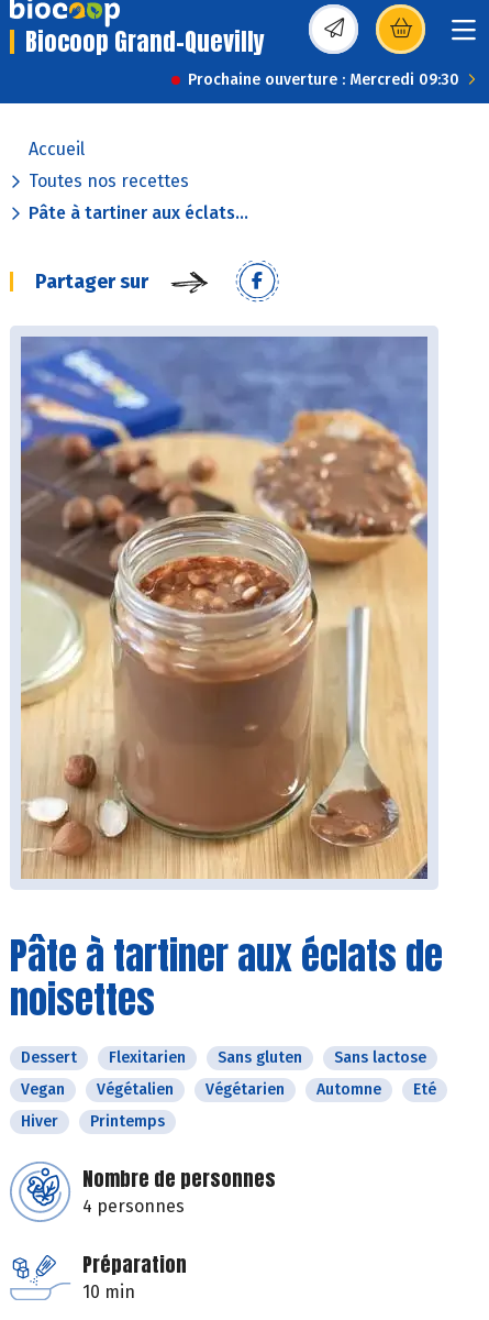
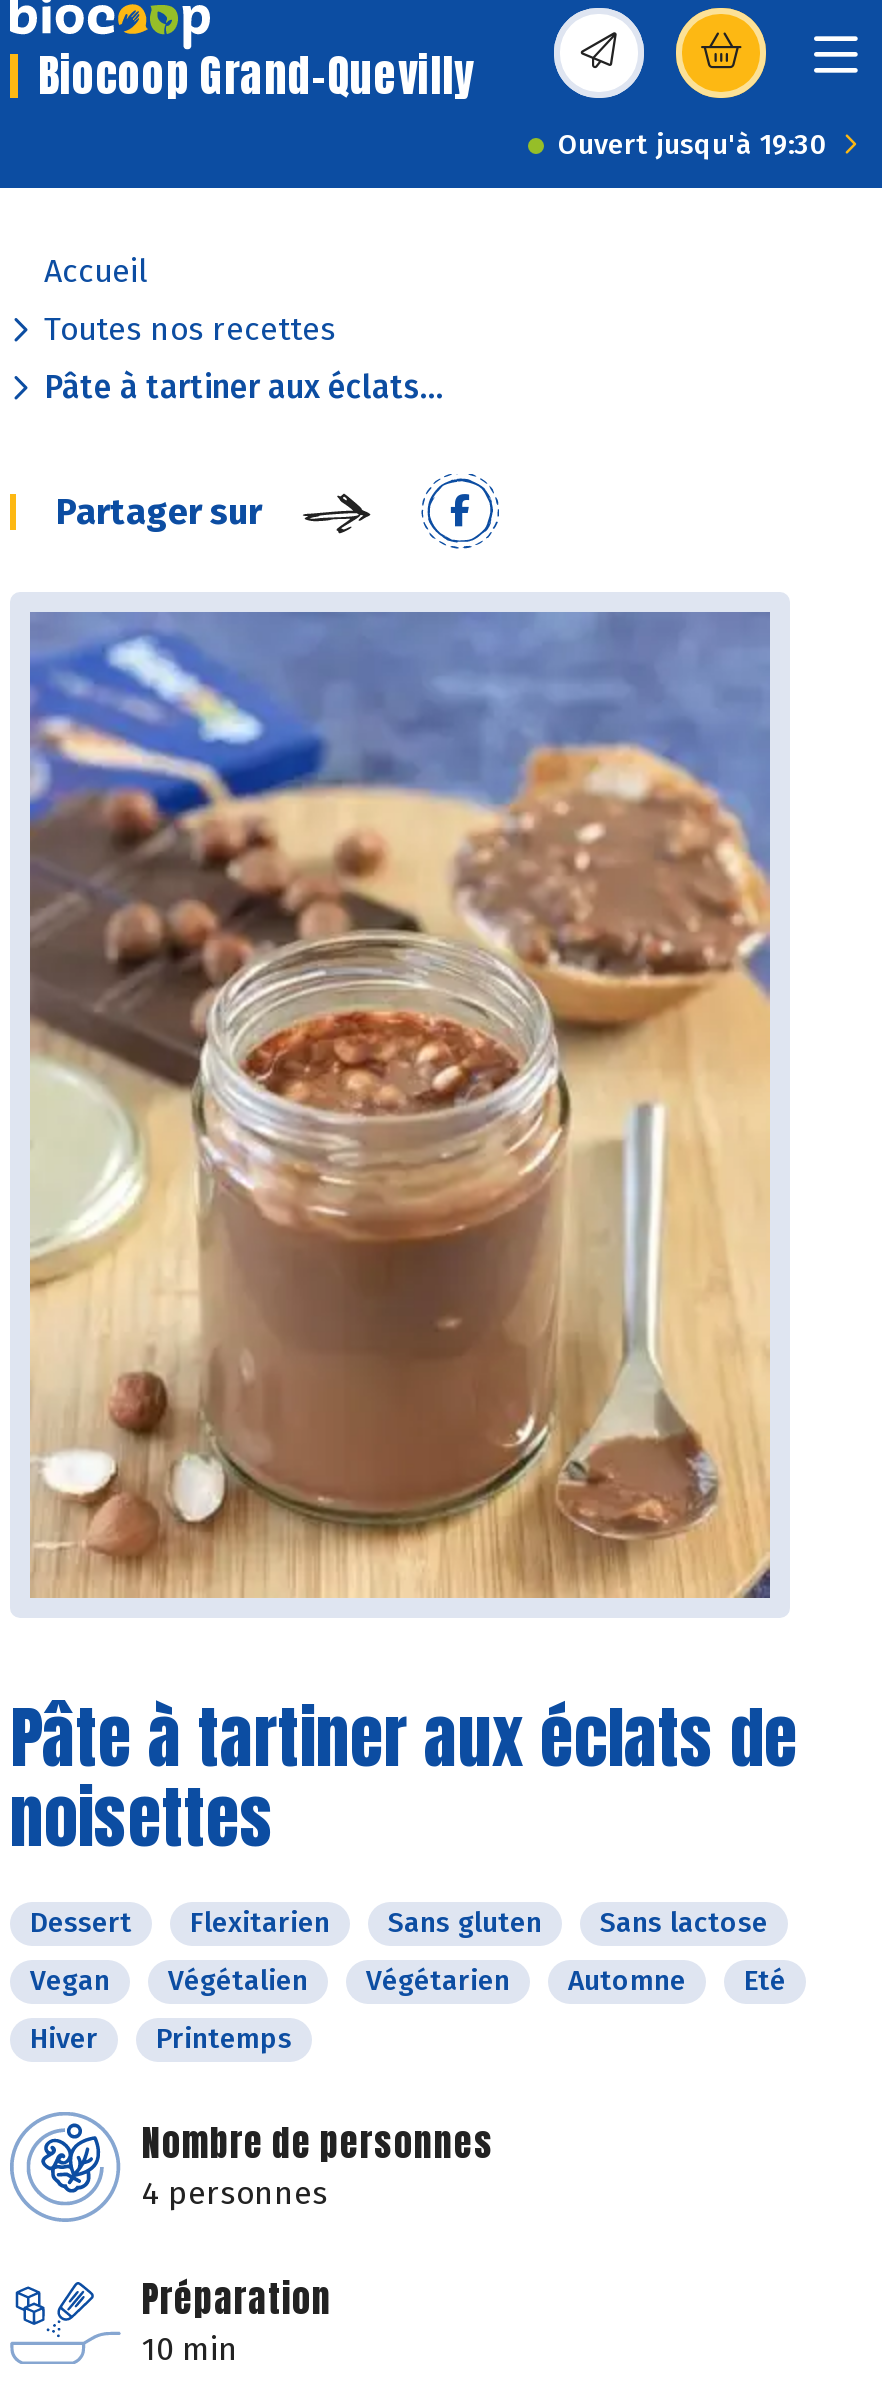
[188,70,459,89] Prochaine ouverture : Mercredi 09:30 -> [558,128,828,162] Ouvert jusqu'à 19:30

